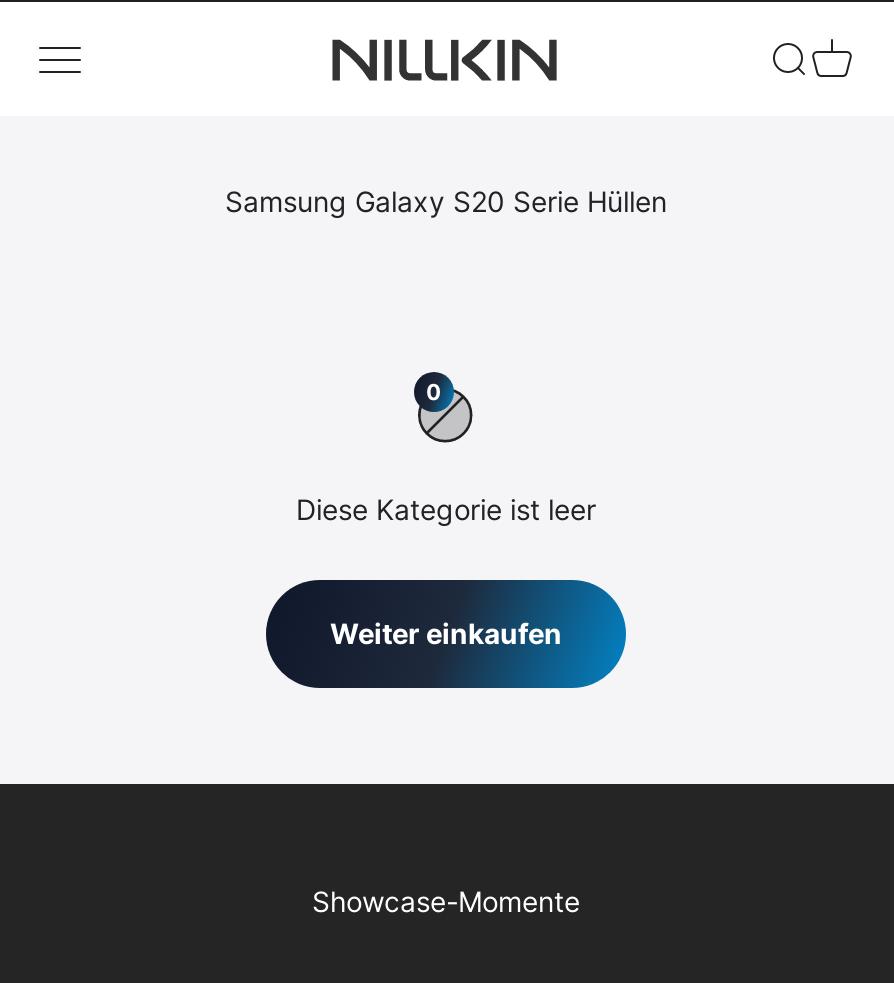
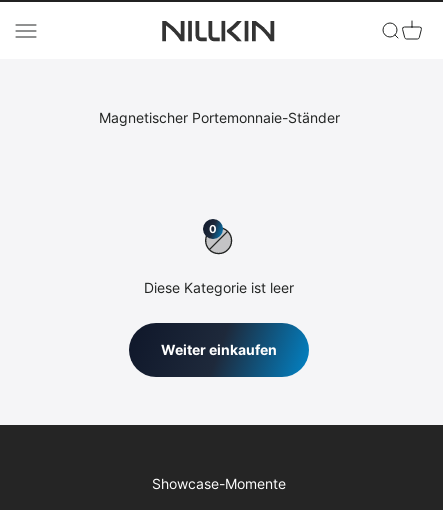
[225,184,667,218] Samsung Galaxy S20 Serie Hüllen -> [98,109,339,126] Magnetischer Portemonnaie-Ständer

